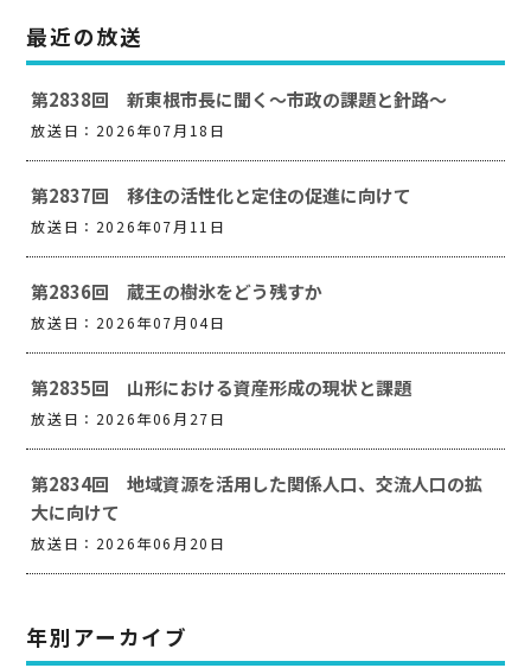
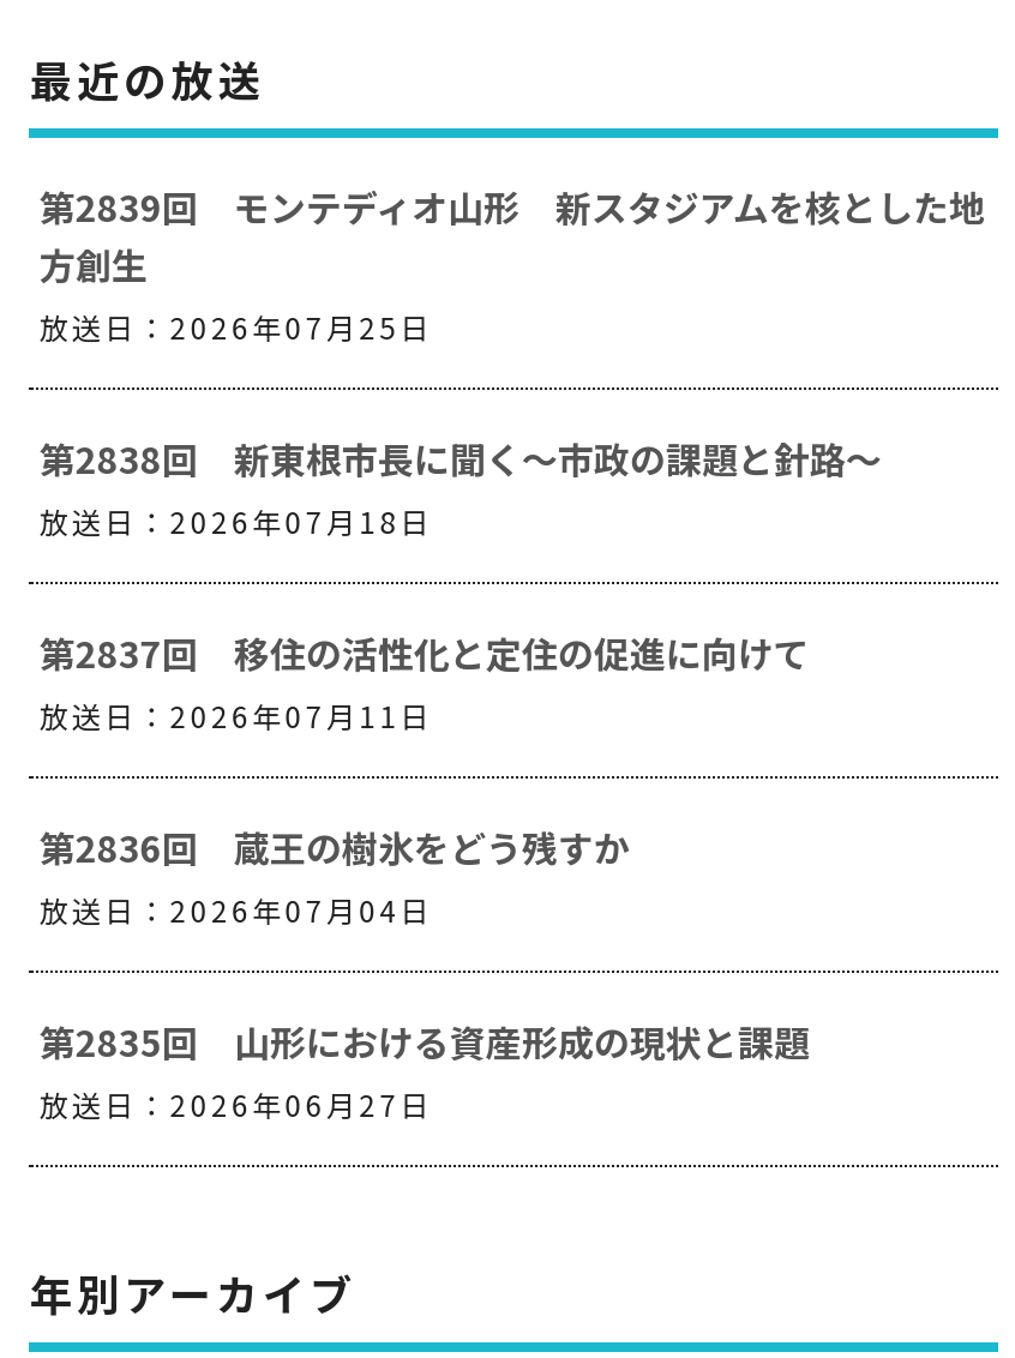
none -> [39,180,985,346] 第2839回 モンテディオ山形 新スタジアムを核とした地 | 方創生 | 放送日：2026年07月25日
moved [31,86,447,428] -> [39,432,882,1123]: 第2838回 新東根市長に聞く～市政の課題と針路～ | 放送日：2026年07月18日 | 第2837回 移住の活性化と定住の促進に向けて | 放送日：2026年07月11日 | 第2836回 蔵王の樹氷をどう残すか | 放送日：2026年07月04日 | 第2835回 山形における資産形成の現状と課題 | 放送日：2026年06月27日
[31,471,483,553] 第2834回 地域資源を活用した関係人口、交流人口の拡 | 大に向けて | 放送日：2026年06月20日 -> none

